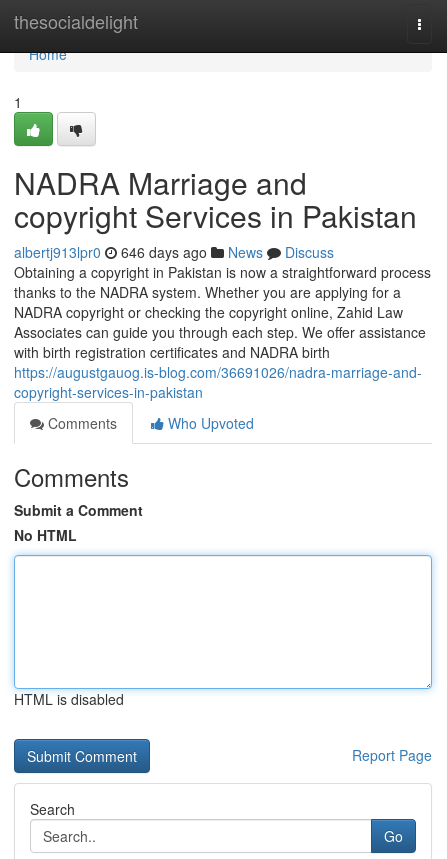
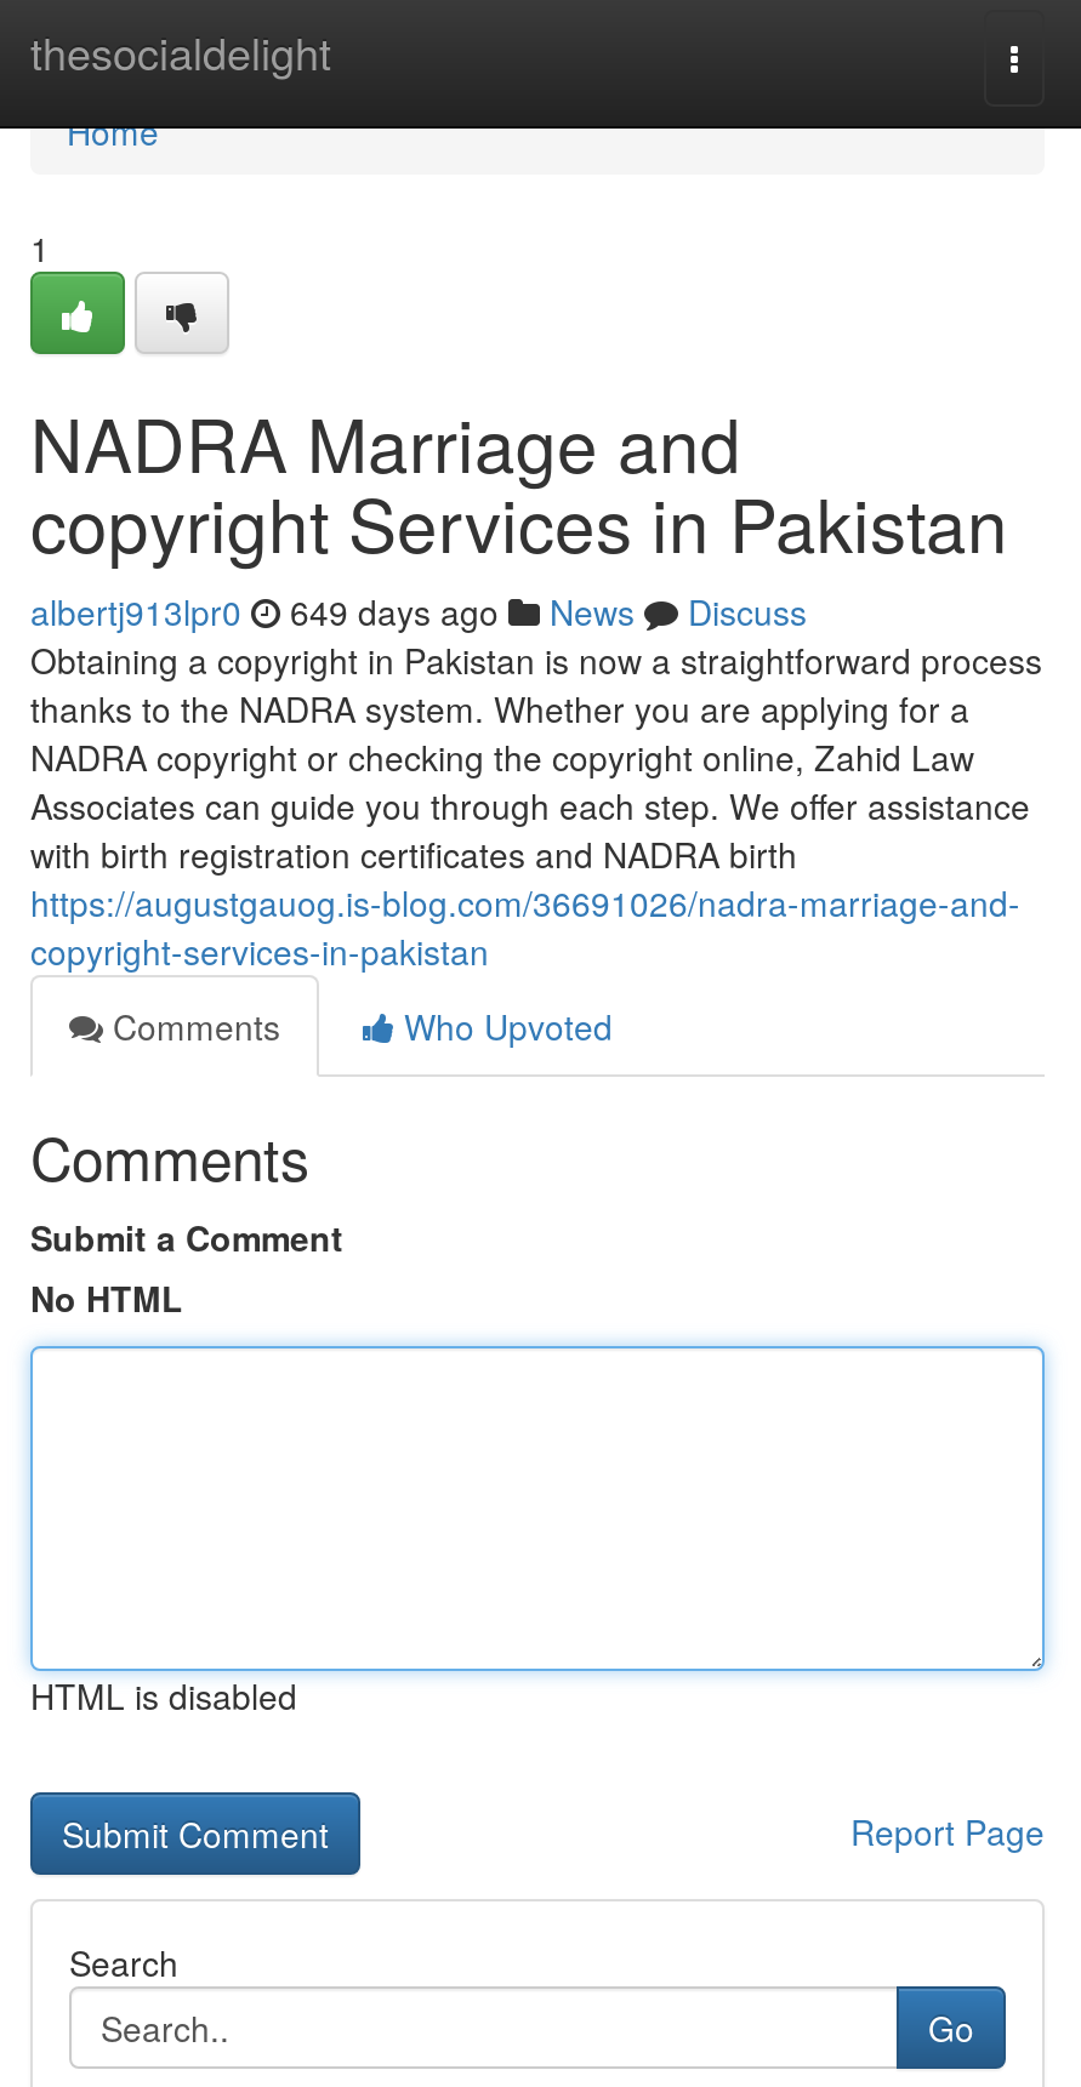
[14,242,334,262] albertj913lpr0 646 days ago News Discuss -> [30,587,807,635] albertj913lpr0 649 days ago News Discuss

